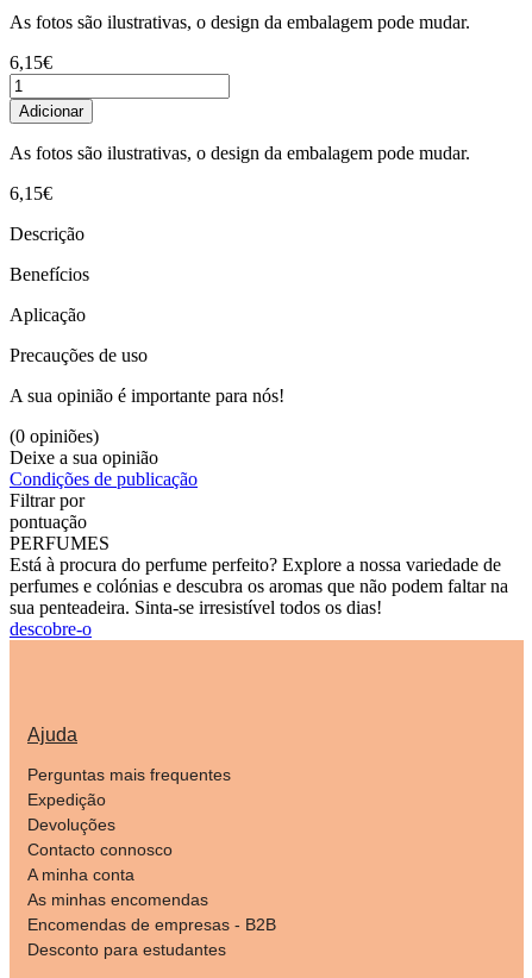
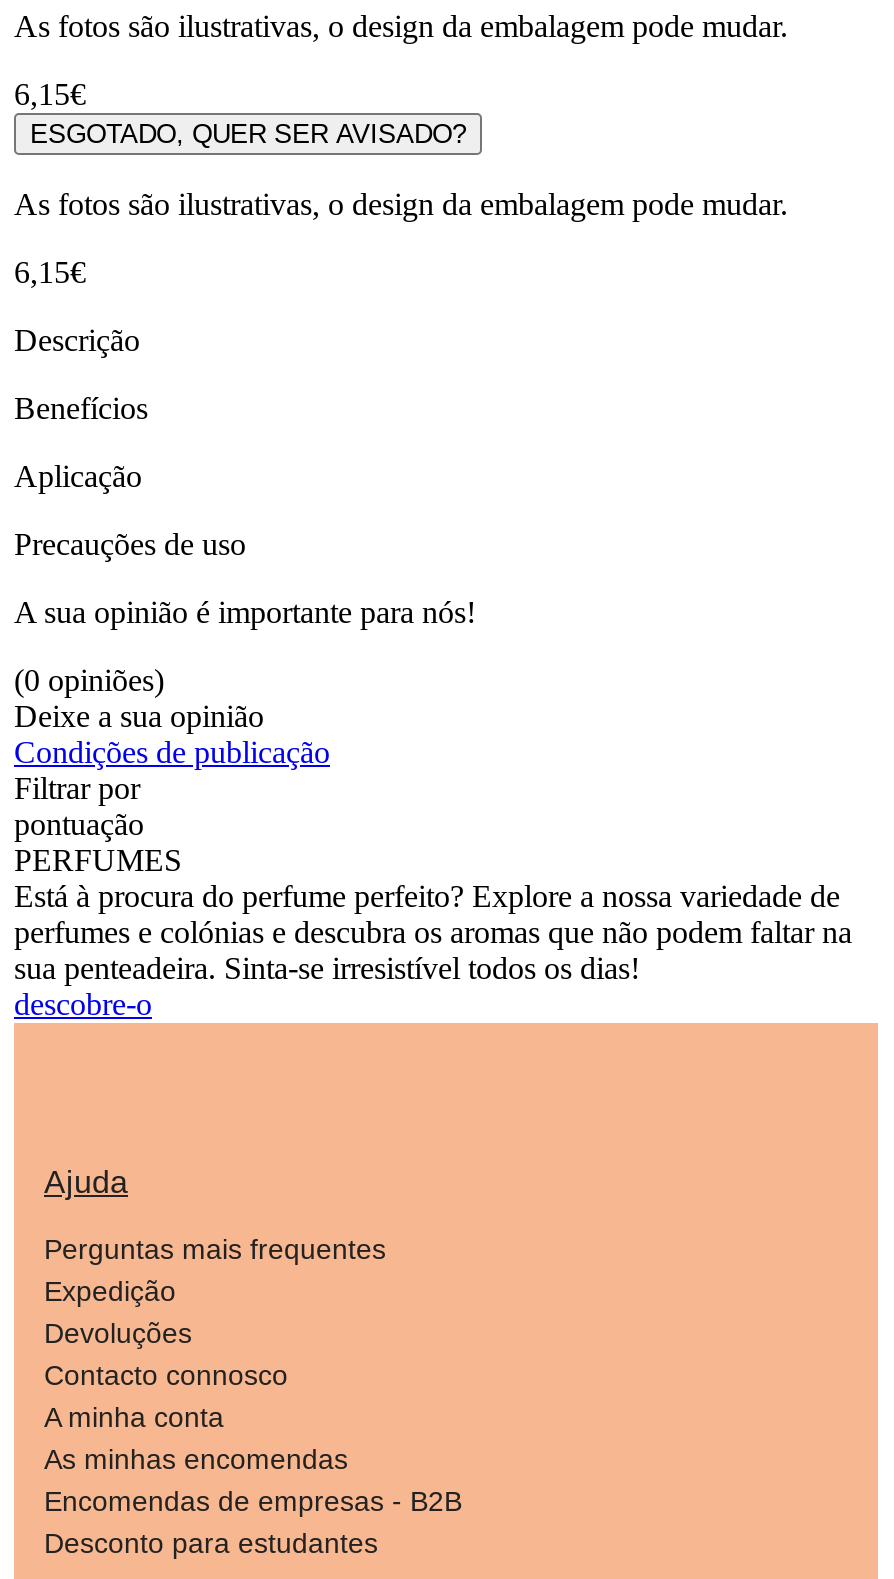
[19,102,83,120] Adicionar -> [30,119,466,149] ESGOTADO, QUER SER AVISADO?

